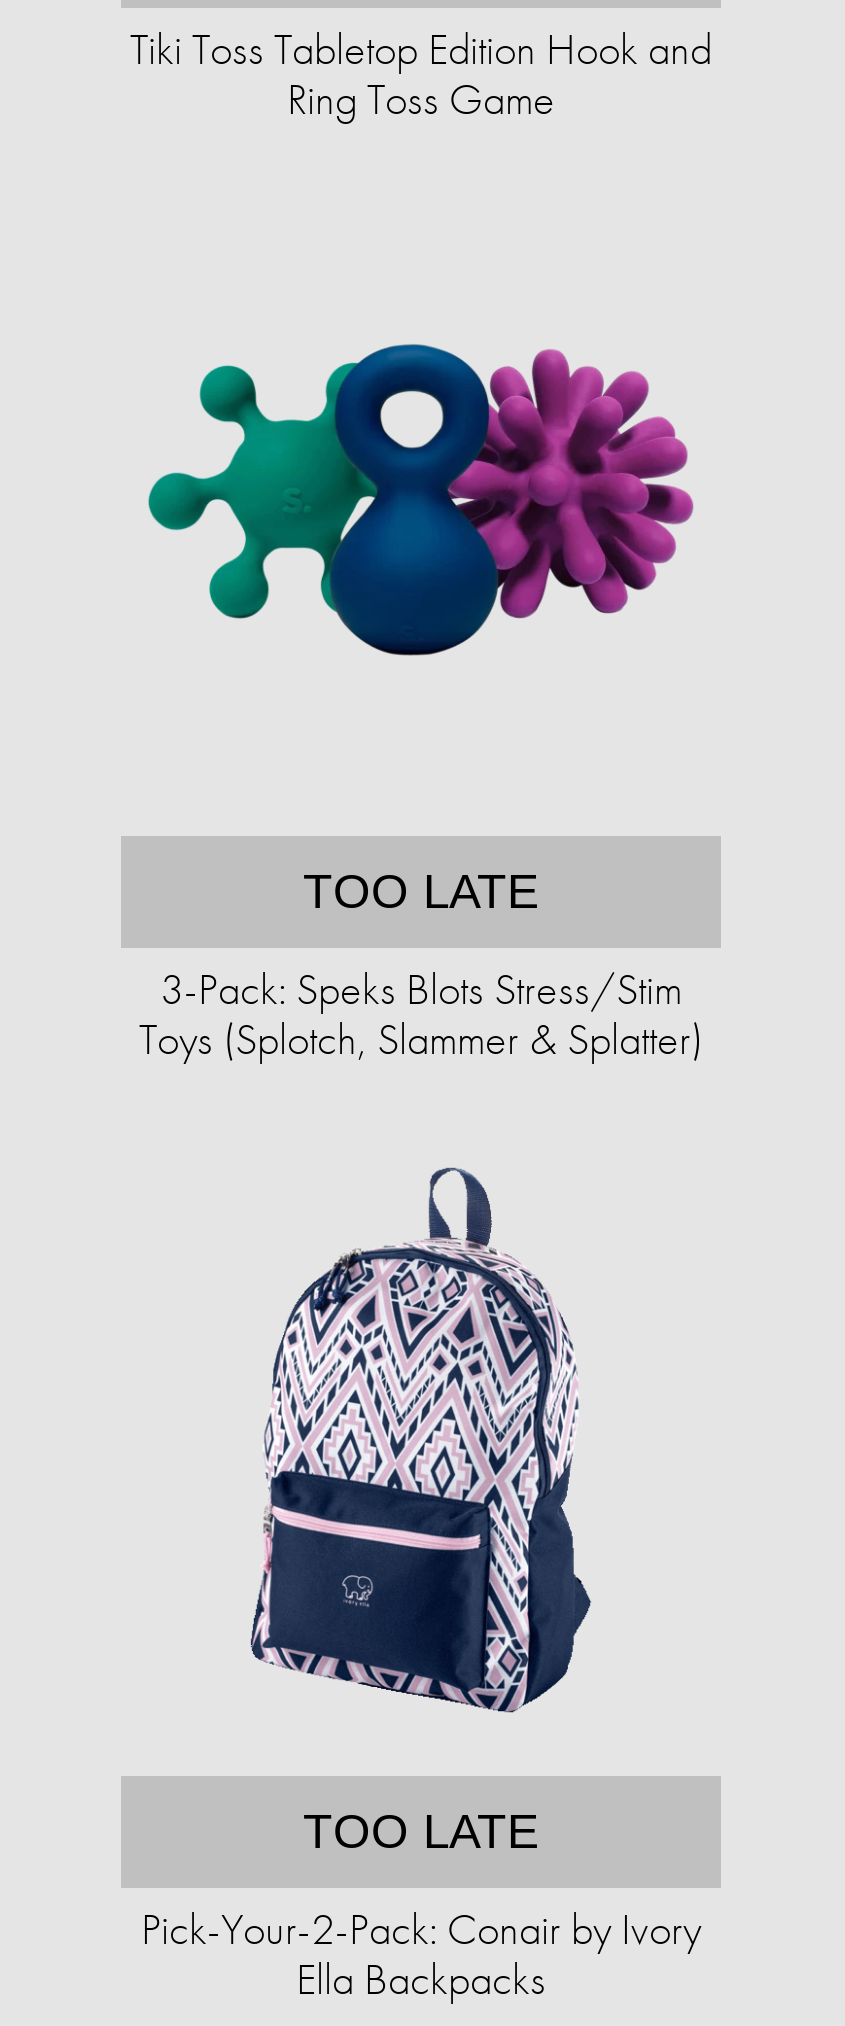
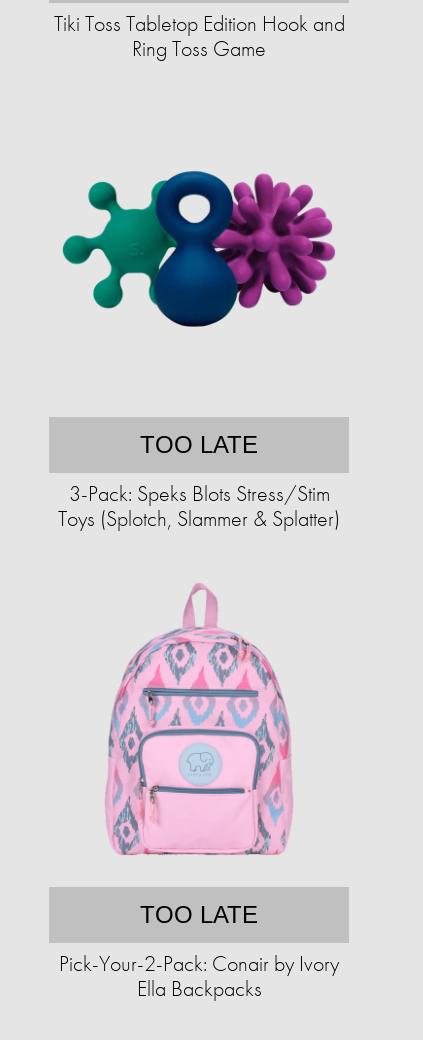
[235,1166,607,1714] [image] -> [105,583,293,856] [image]

